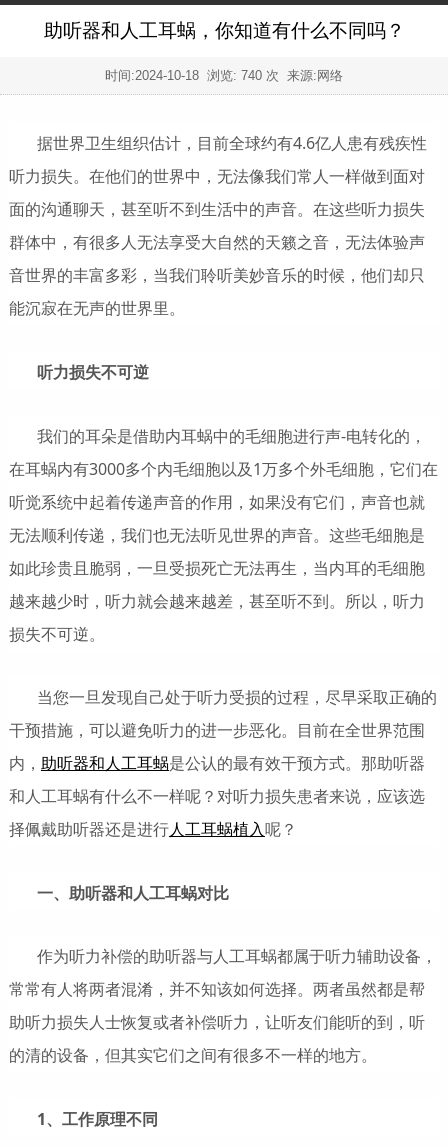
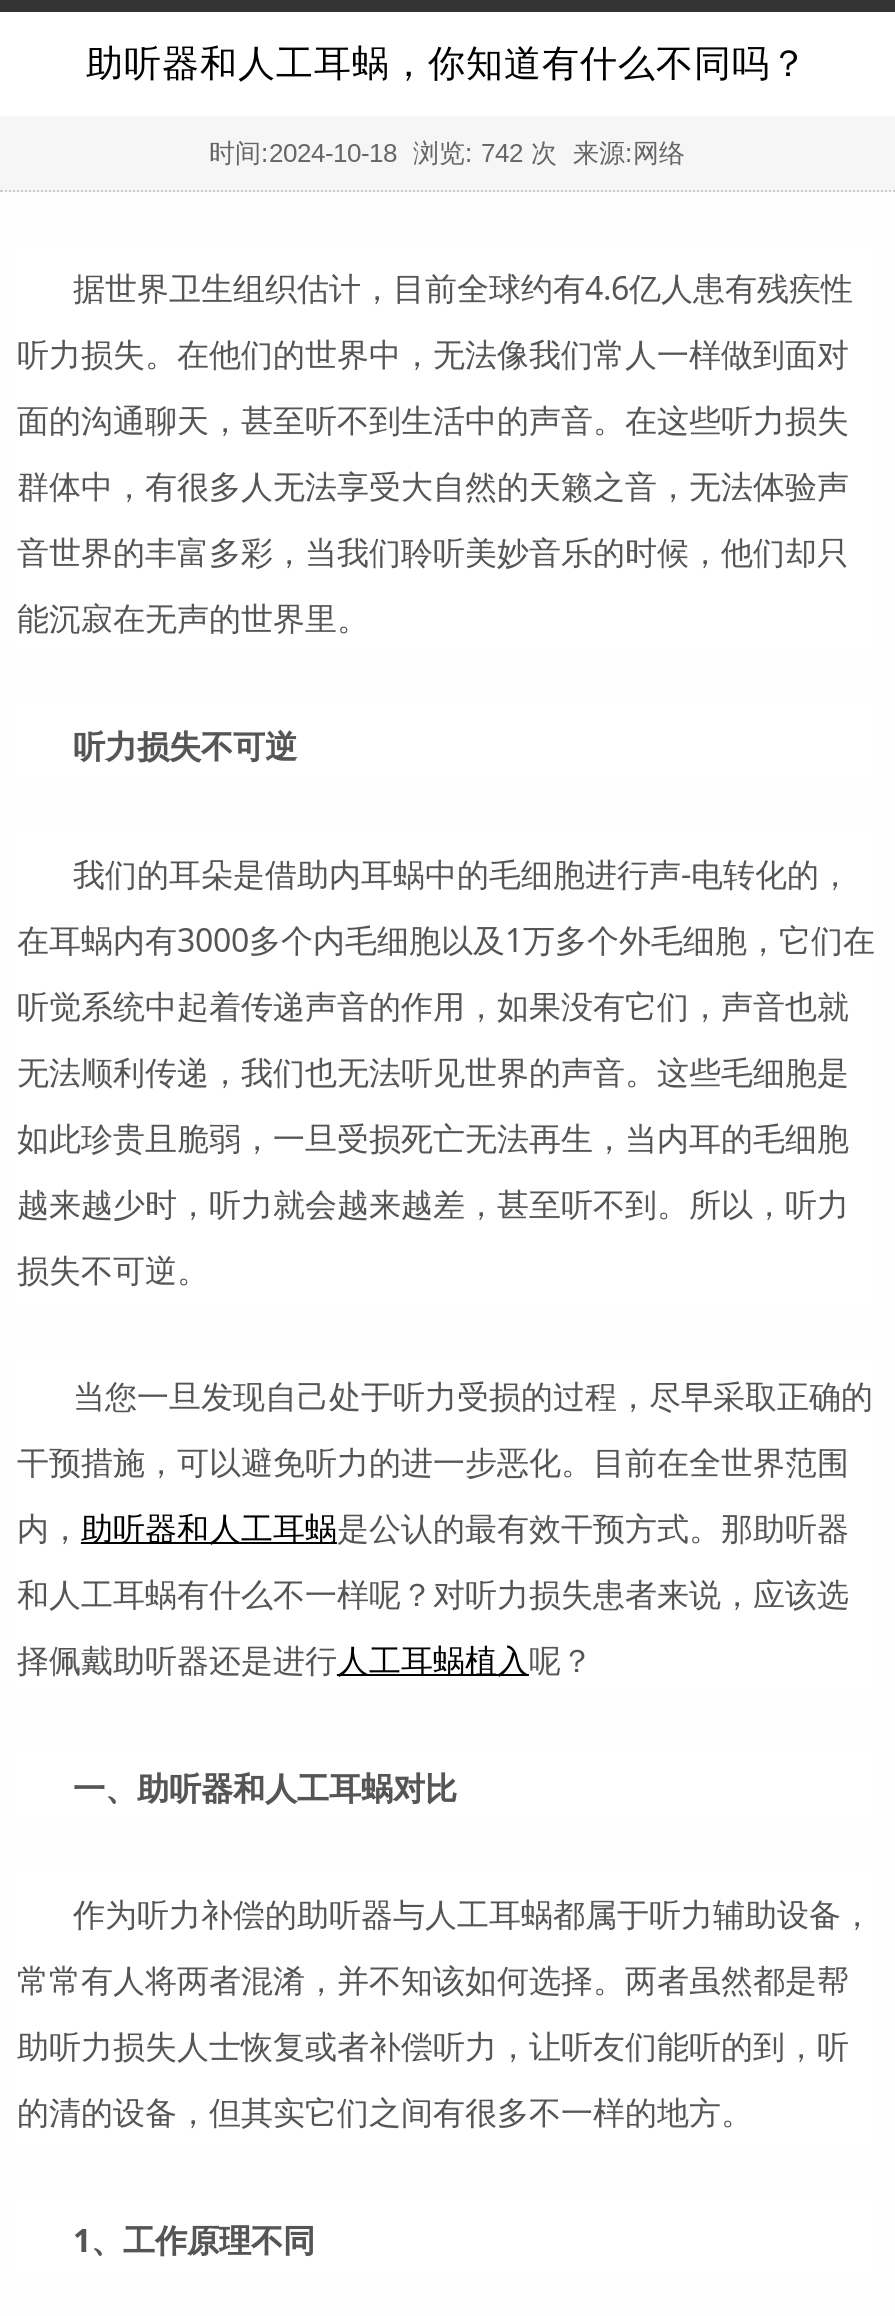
[105,67,343,82] 时间:2024-10-18浏览: 740 次 来源:网络 -> [209,137,685,167] 时间:2024-10-18浏览: 742 次 来源:网络

